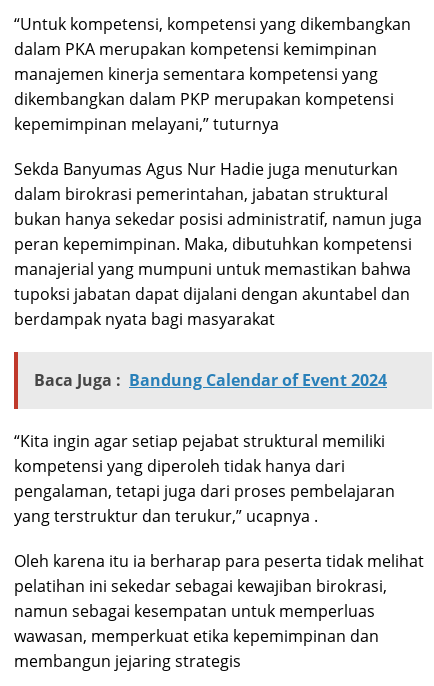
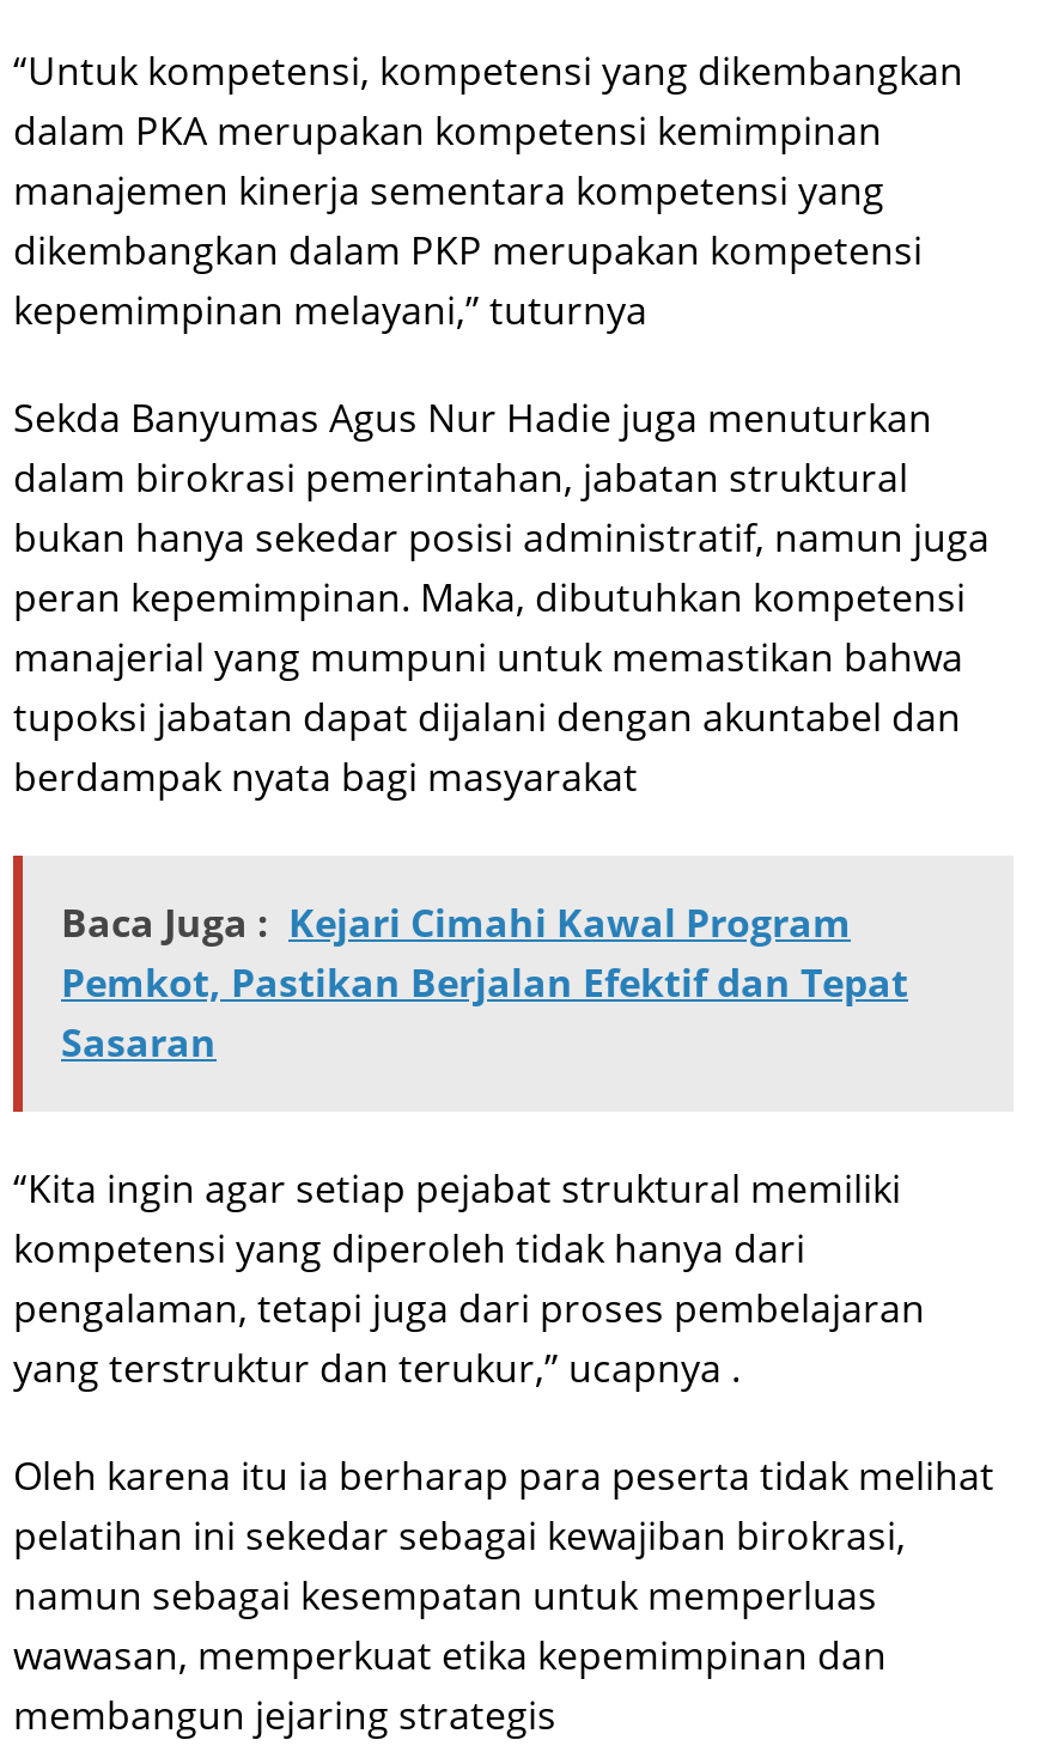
[34,369,387,391] Baca Juga : Bandung Calendar of Event 2024 -> [61,895,908,1067] Baca Juga : Kejari Cimahi Kawal Program | Pemkot, Pastikan Berjalan Efektif dan Tepat | Sasaran

